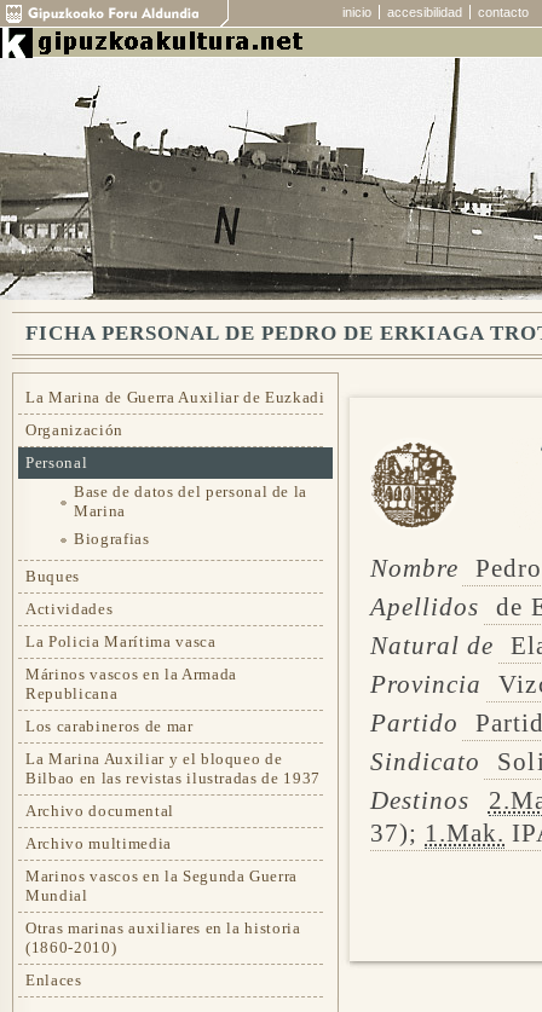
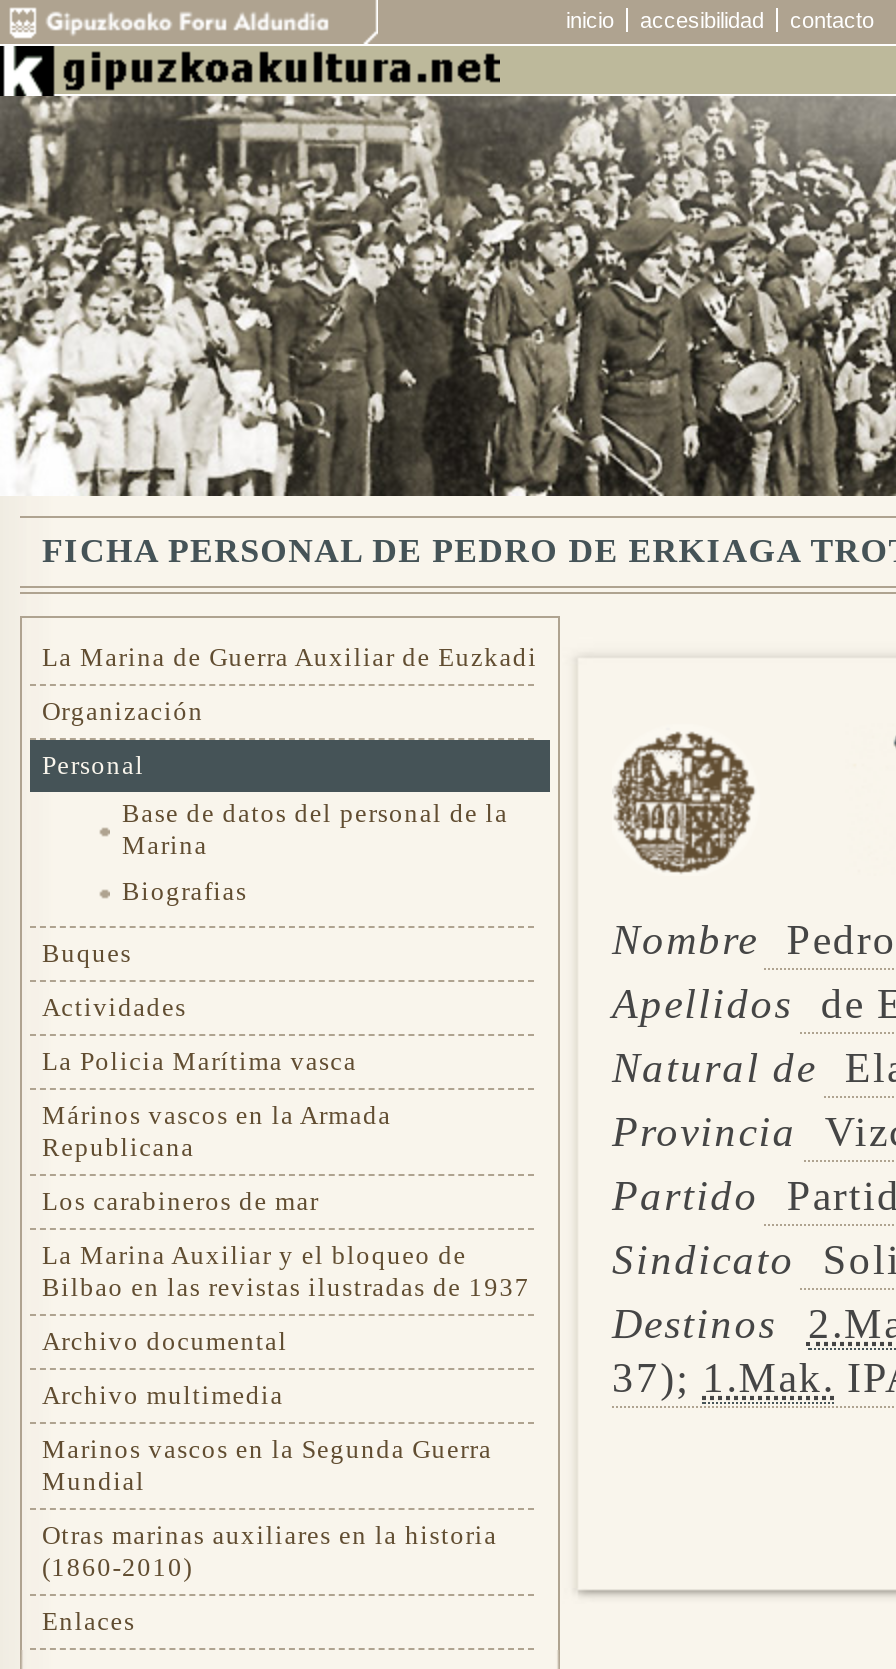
[4,57,538,301] [image] -> [6,94,890,498] [image]

